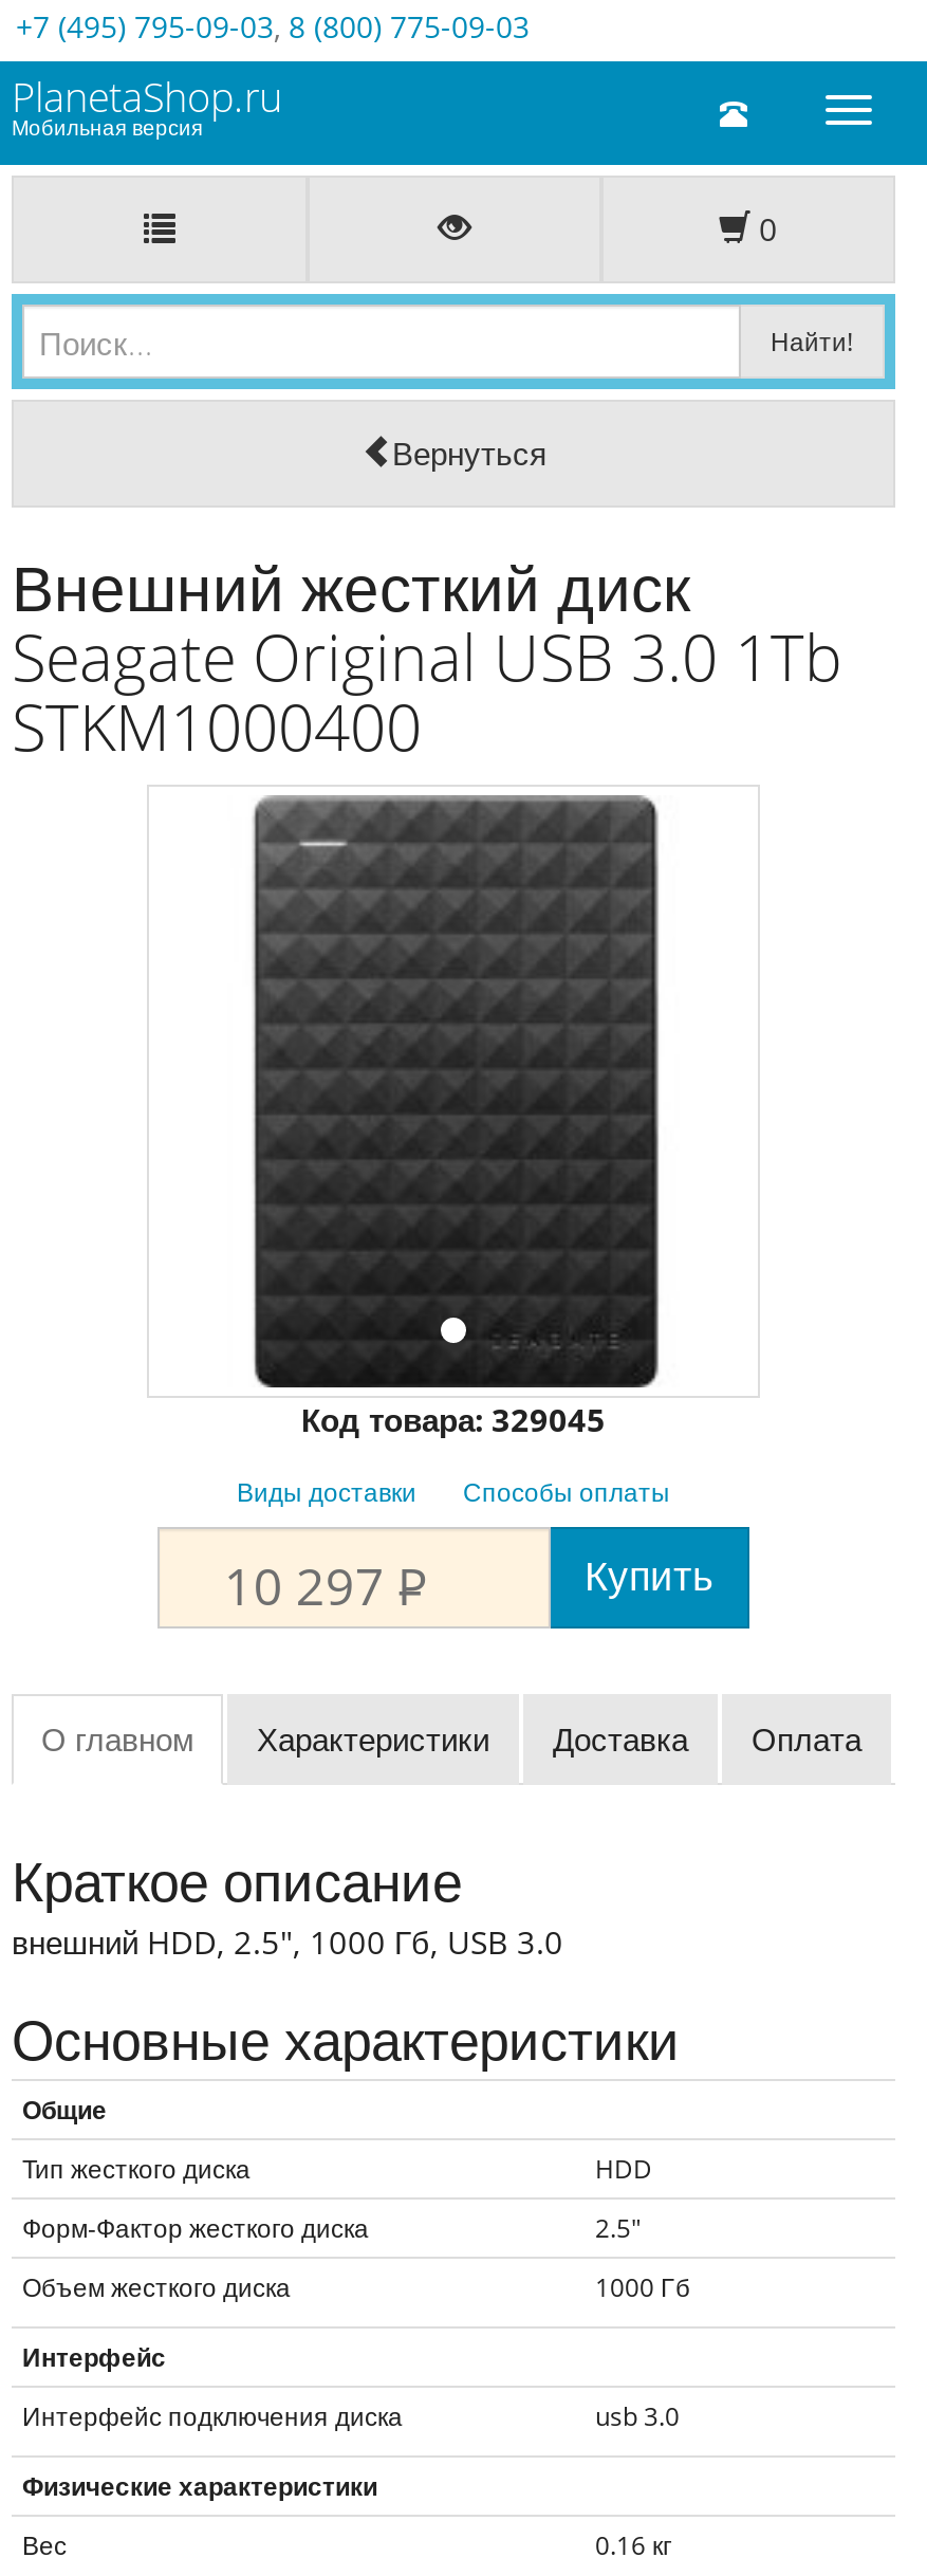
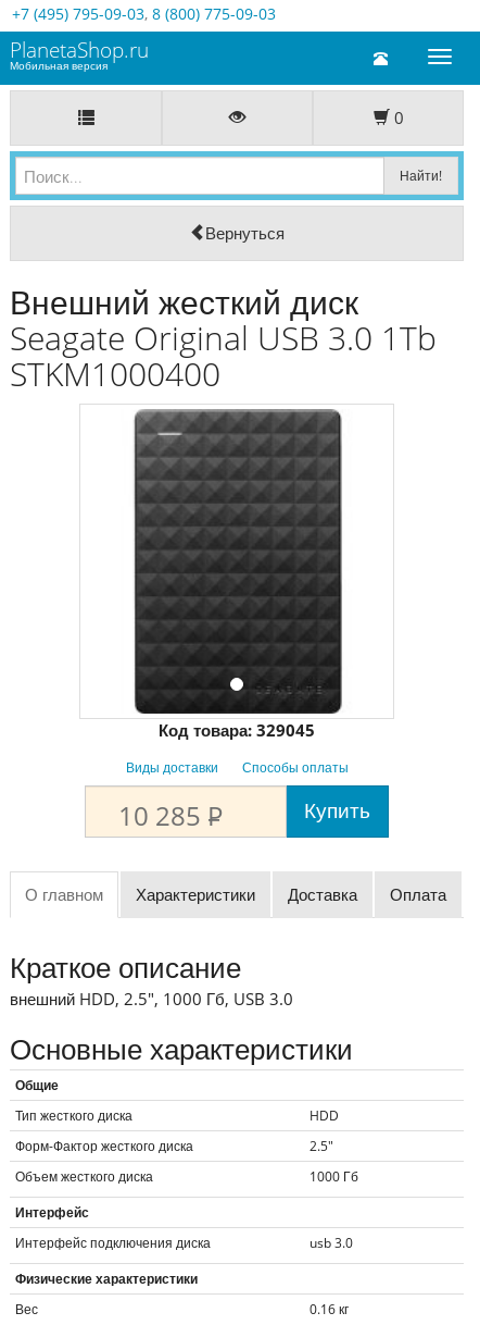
[224,1550,427,1620] 10 297 P -> [119,797,223,833] 10 285 P

